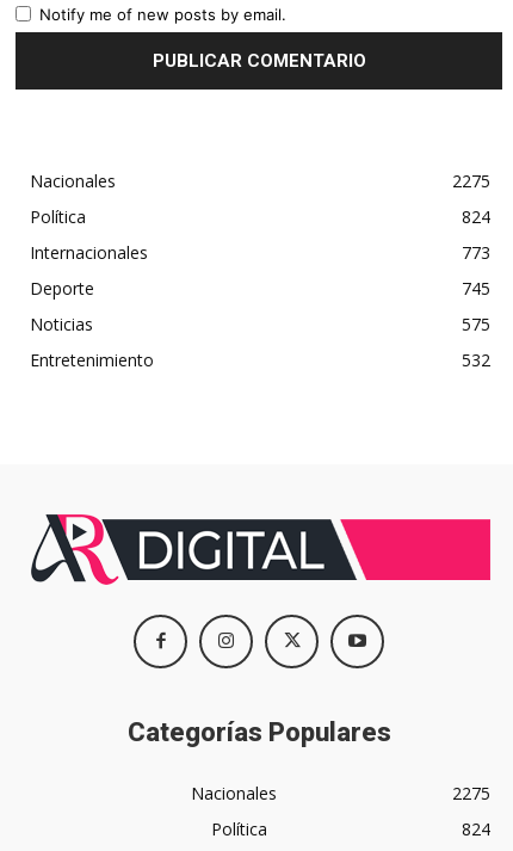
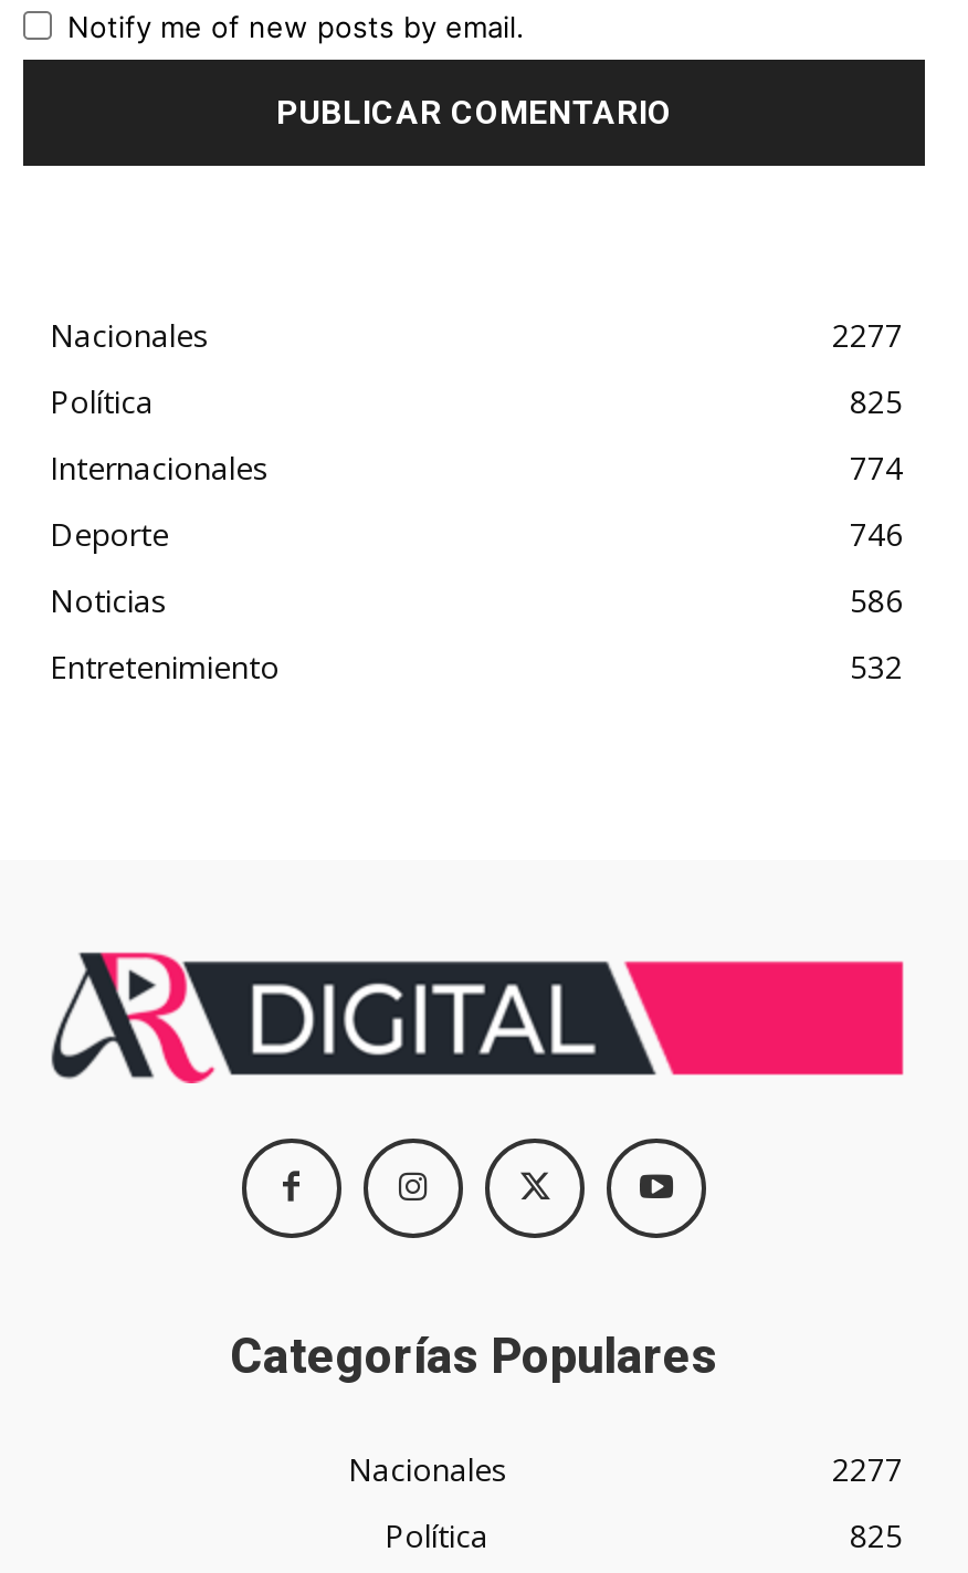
[452,170,490,193] 2275 -> [832,315,903,357] 2277
[462,206,490,228] 824 -> [850,381,903,423] 825
[462,242,490,264] 773 -> [850,447,903,489] 774
[462,277,490,300] 745 -> [850,514,903,556] 746
[462,313,490,336] 575 -> [850,580,903,622] 586
[452,782,490,805] 2275 -> [832,1449,903,1491] 2277
[462,818,490,841] 824 -> [850,1515,903,1557] 825

